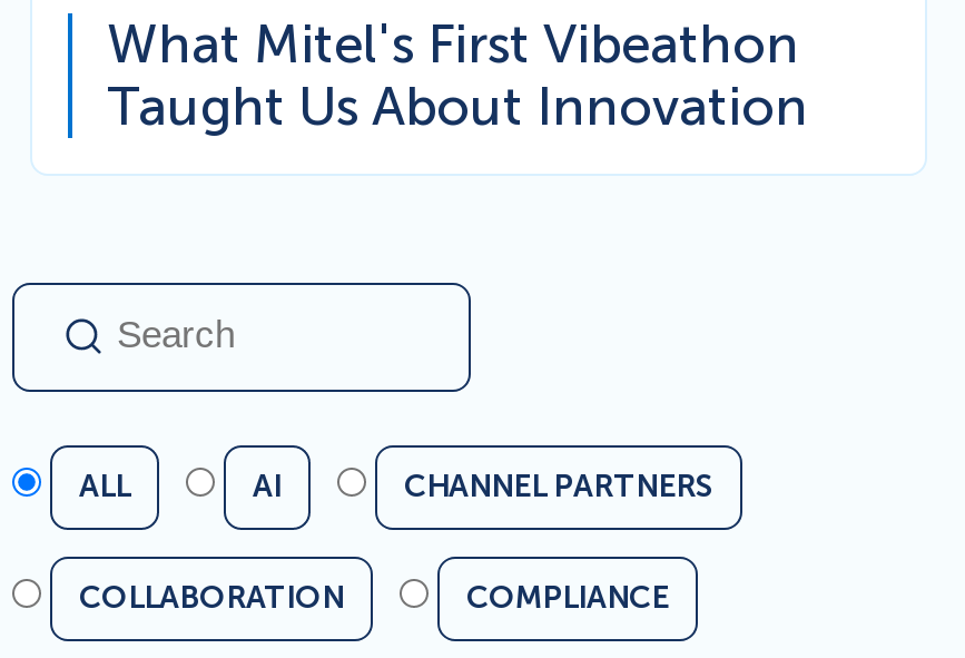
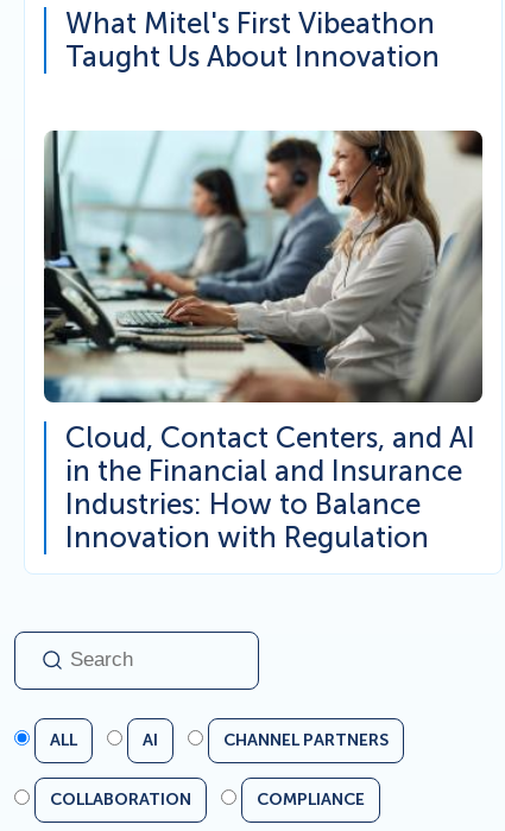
none -> [43,129,484,554] [image] | Cloud, Contact Centers, and AI | in the Financial and Insurance | Industries: How to Balance | Innovation with Regulation

